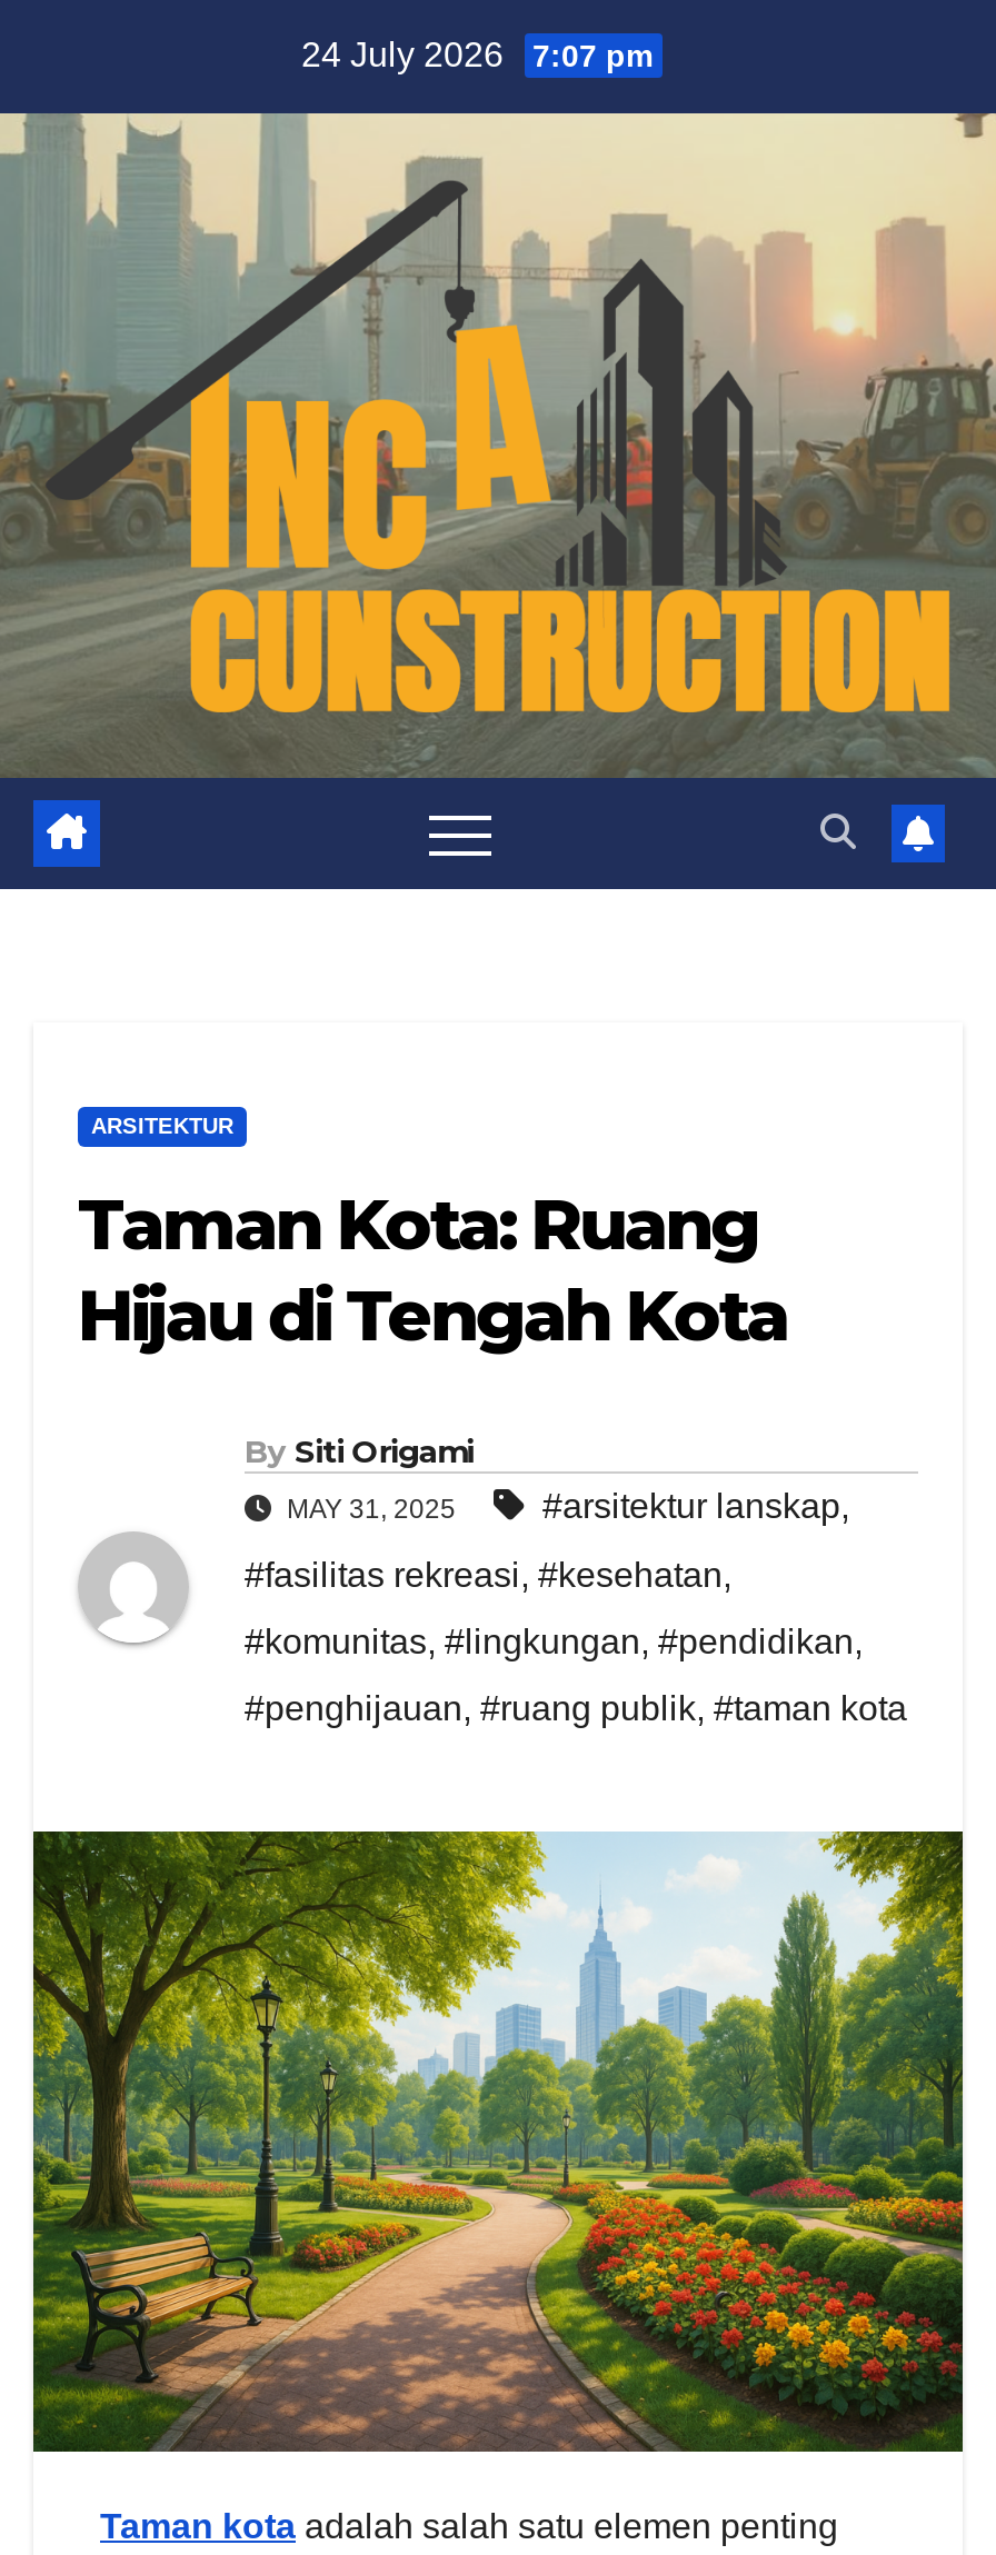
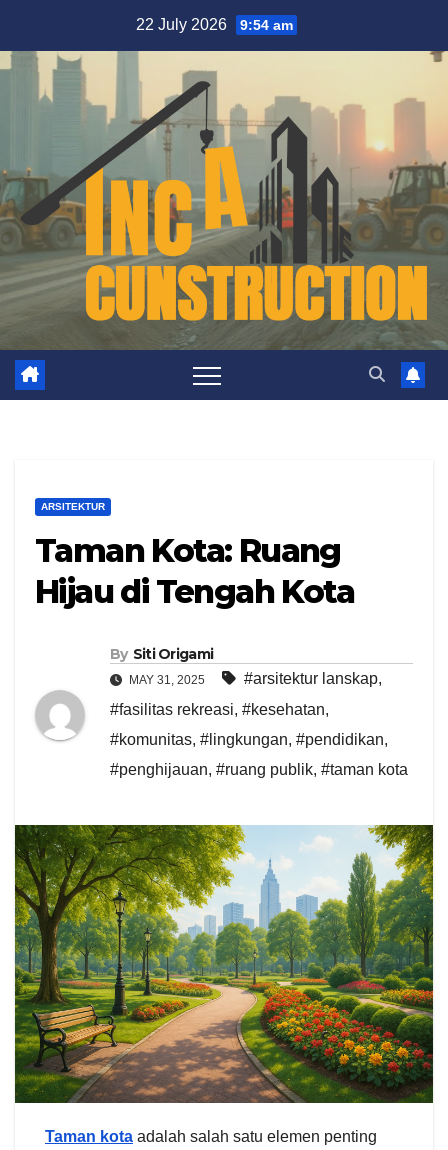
[301,36,653,73] 24 July 2026 7:07 pm -> [136,16,293,33] 22 July 2026 9:54 am

